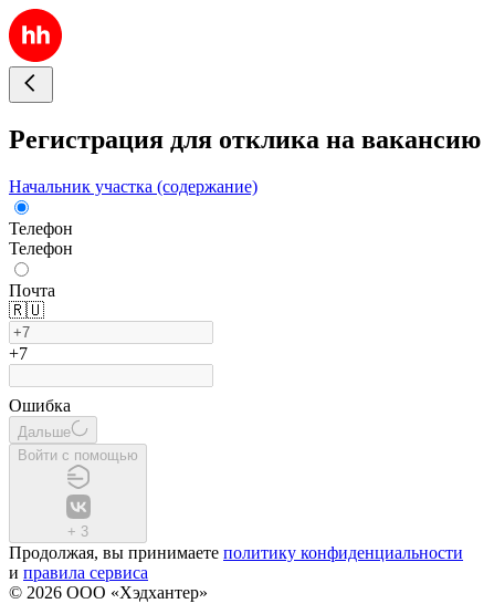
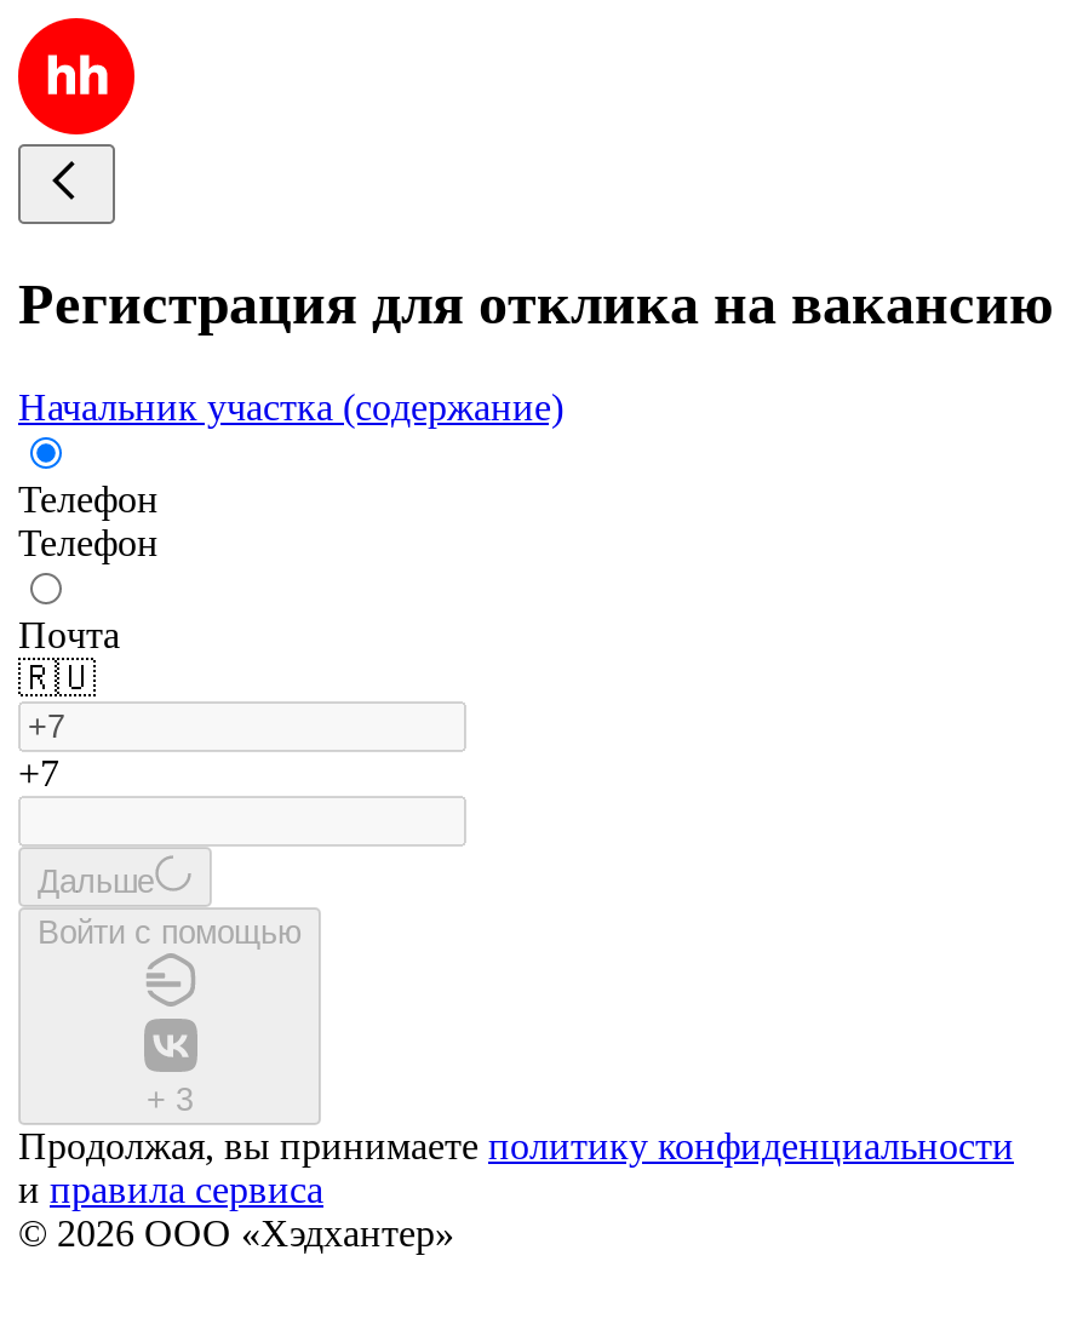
[9,396,71,415] Ошибка -> none

